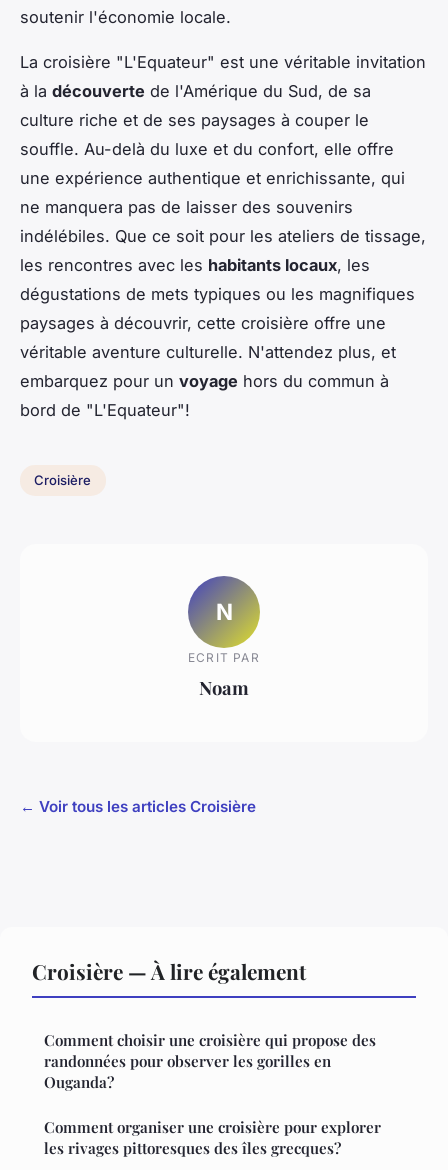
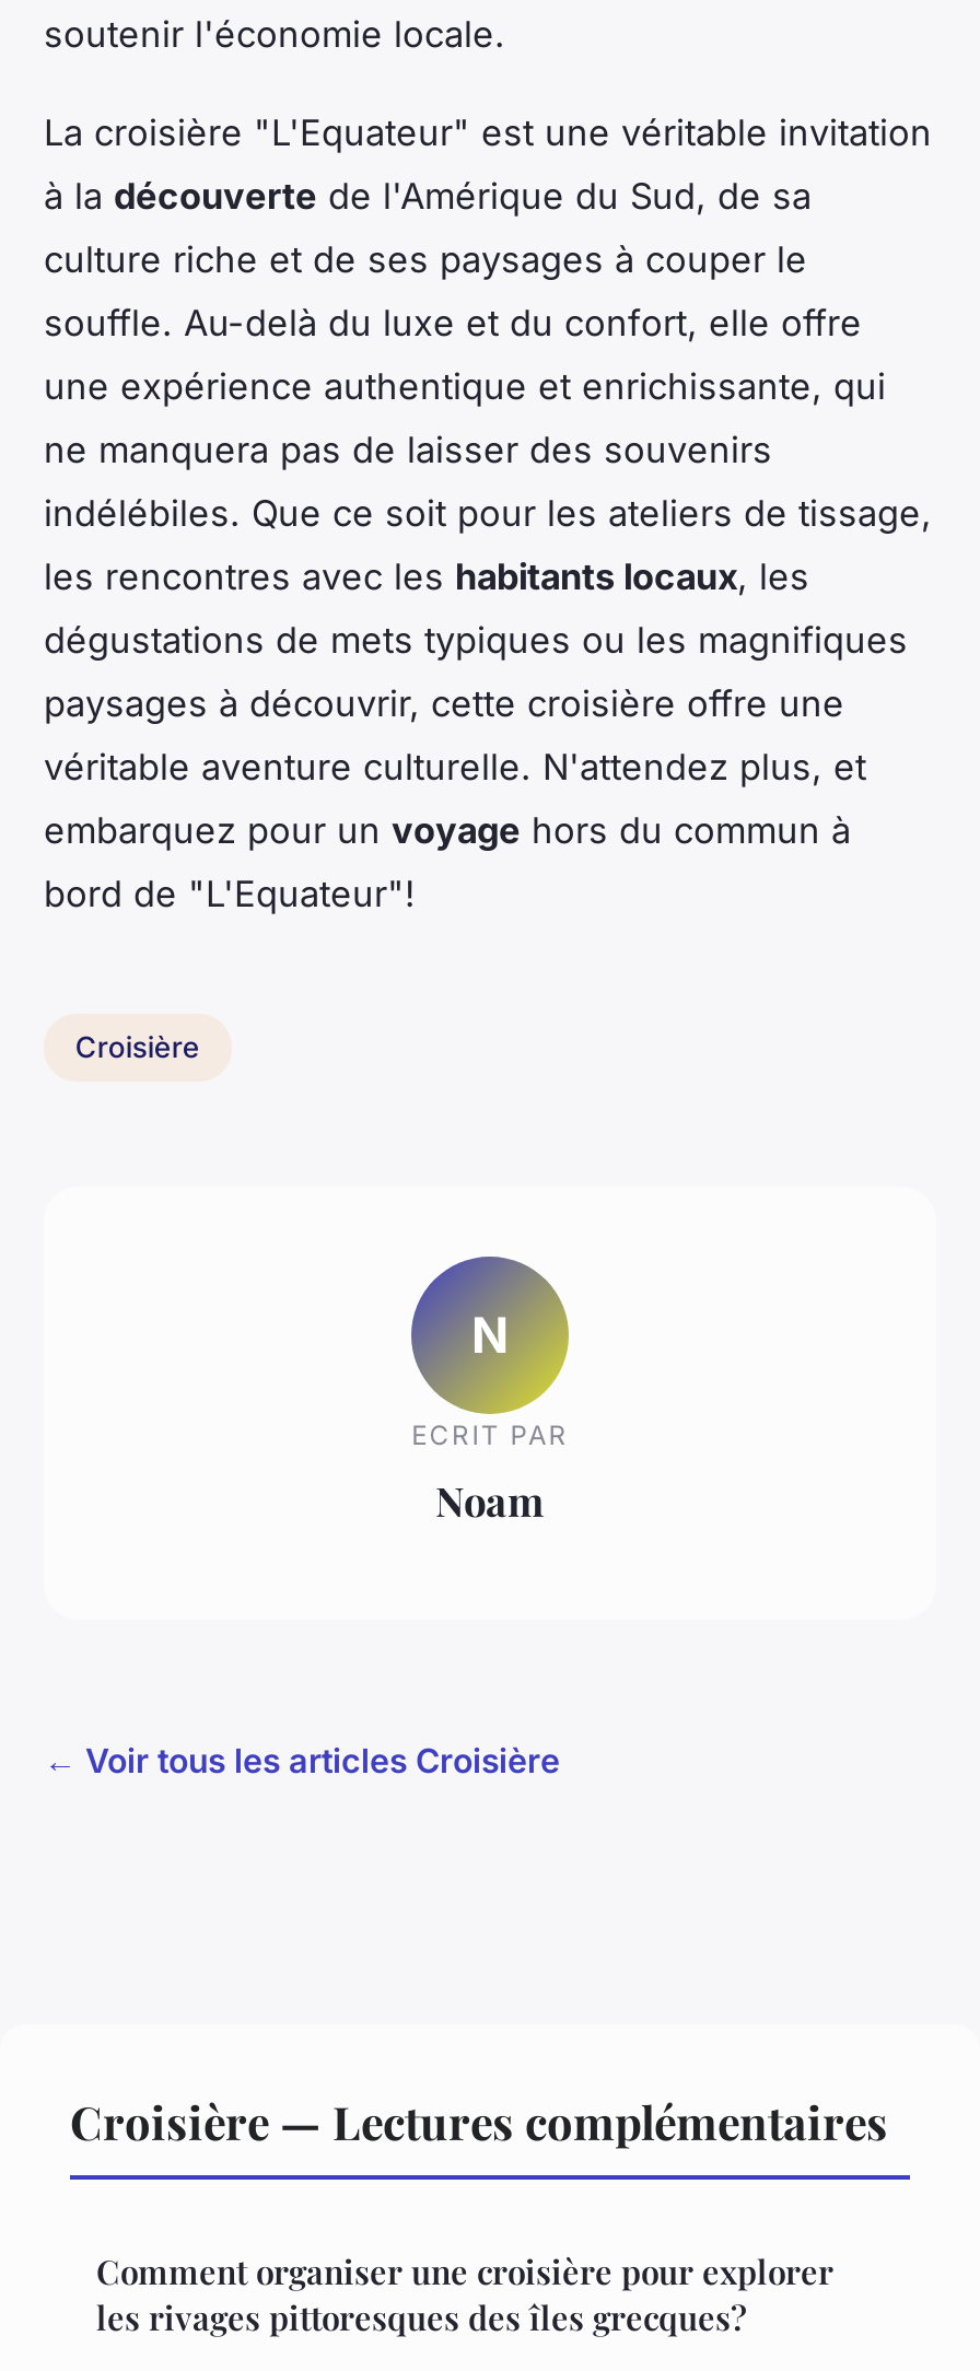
[32,956,376,1091] Croisière — À lire également | Comment choisir une croisière qui propose des | randonnées pour observer les gorilles en | Ouganda? -> [70,2089,888,2150] Croisière — Lectures complémentaires

